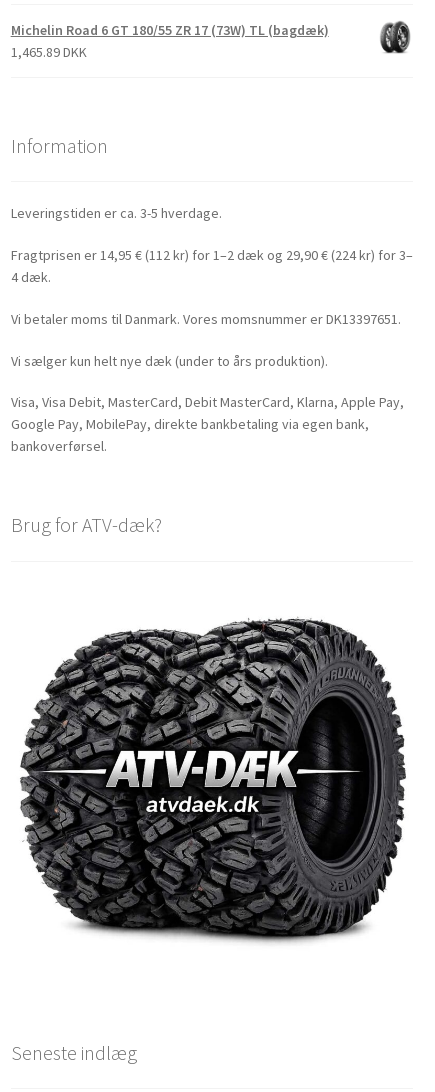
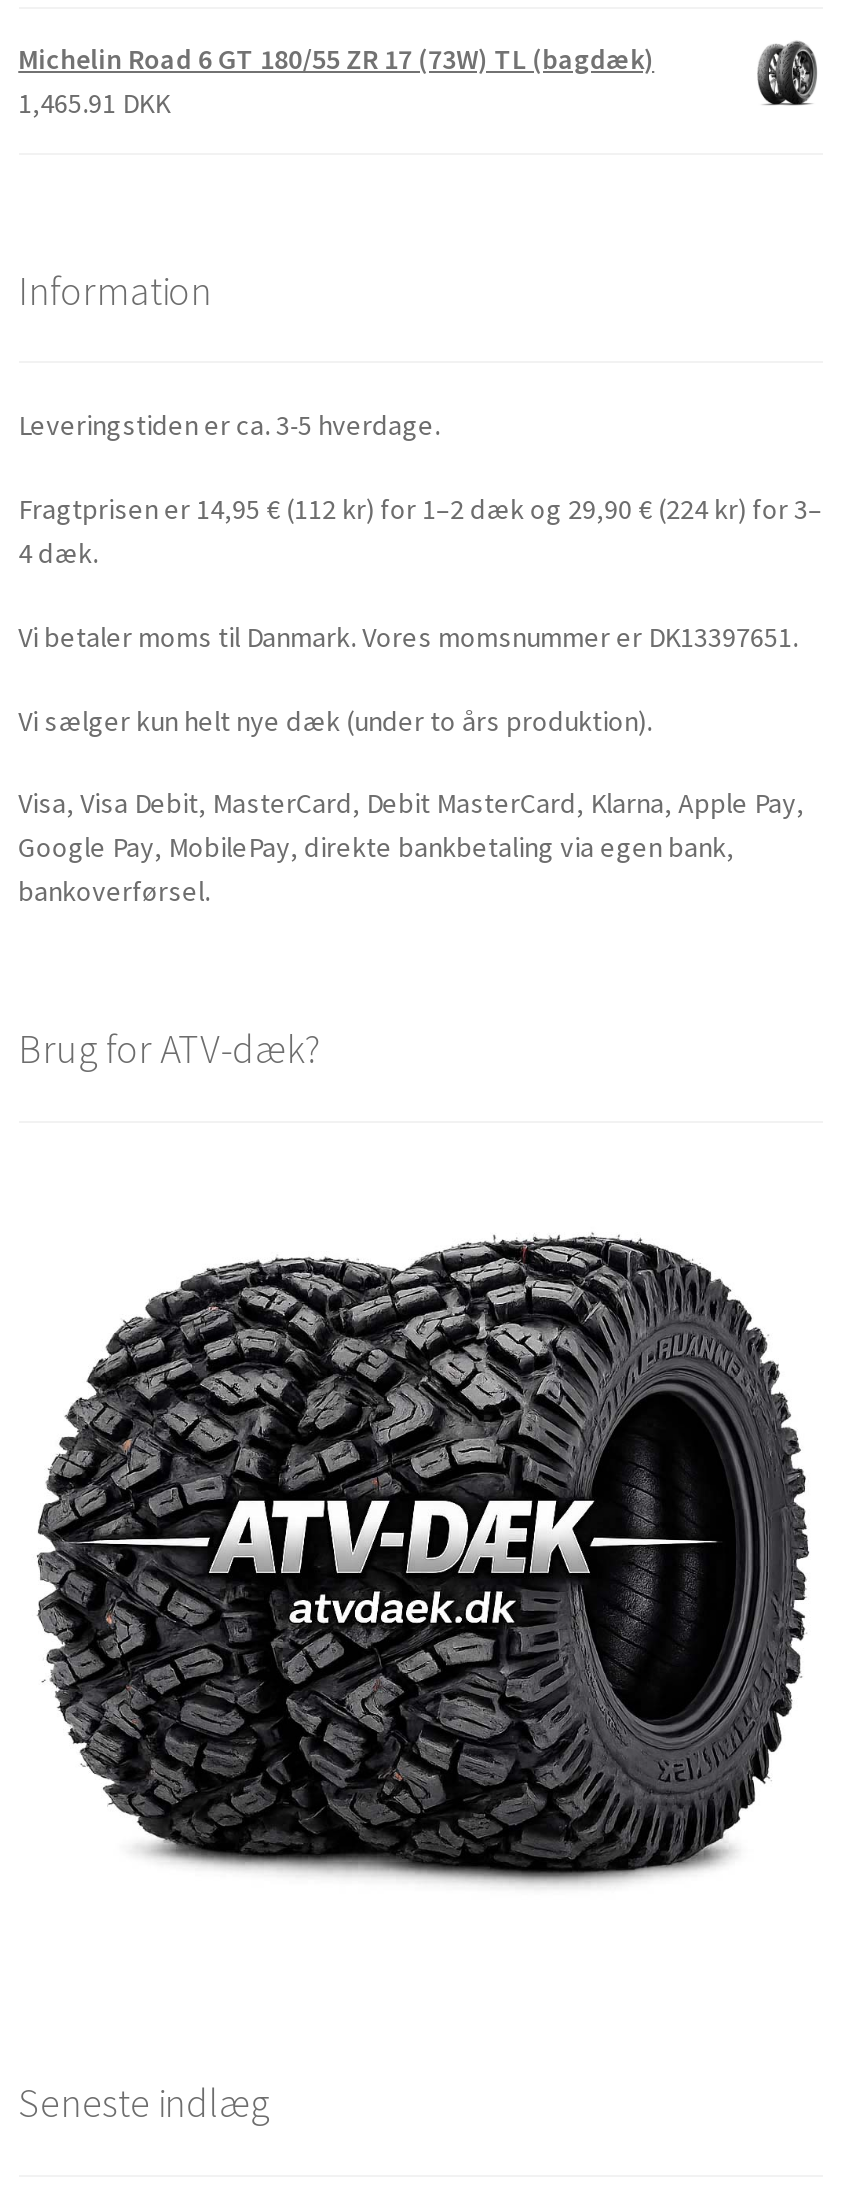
[11,43,87,61] 1,465.89 DKK -> [18,84,170,120] 1,465.91 DKK

